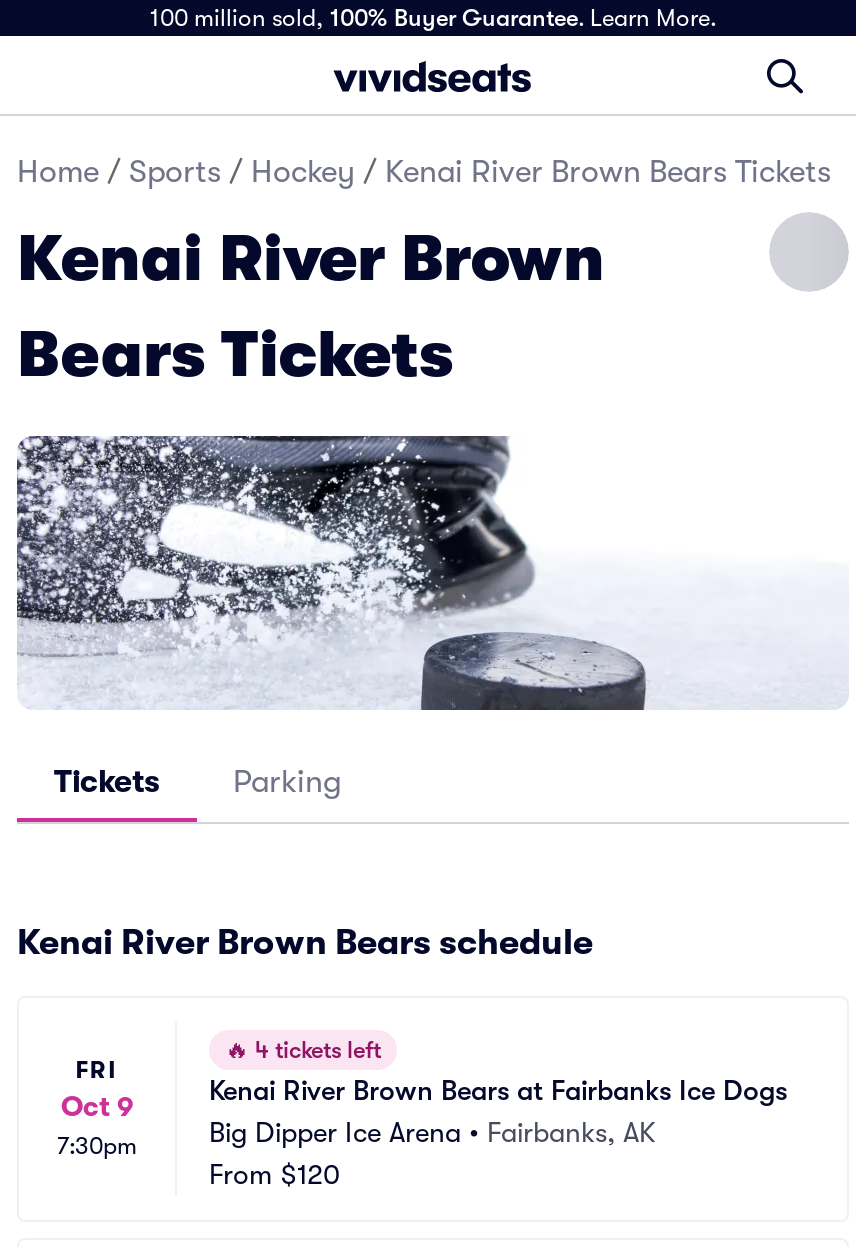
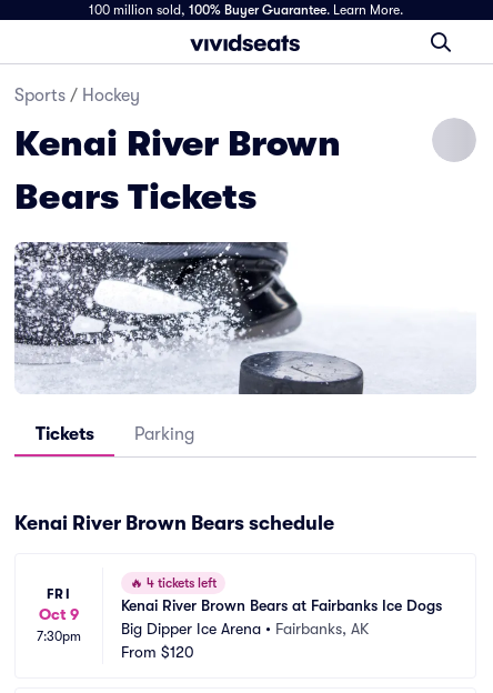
[17,154,831,190] Home / Sports / Hockey / Kenai River Brown Bears Tickets -> [14,86,140,106] Sports / Hockey

